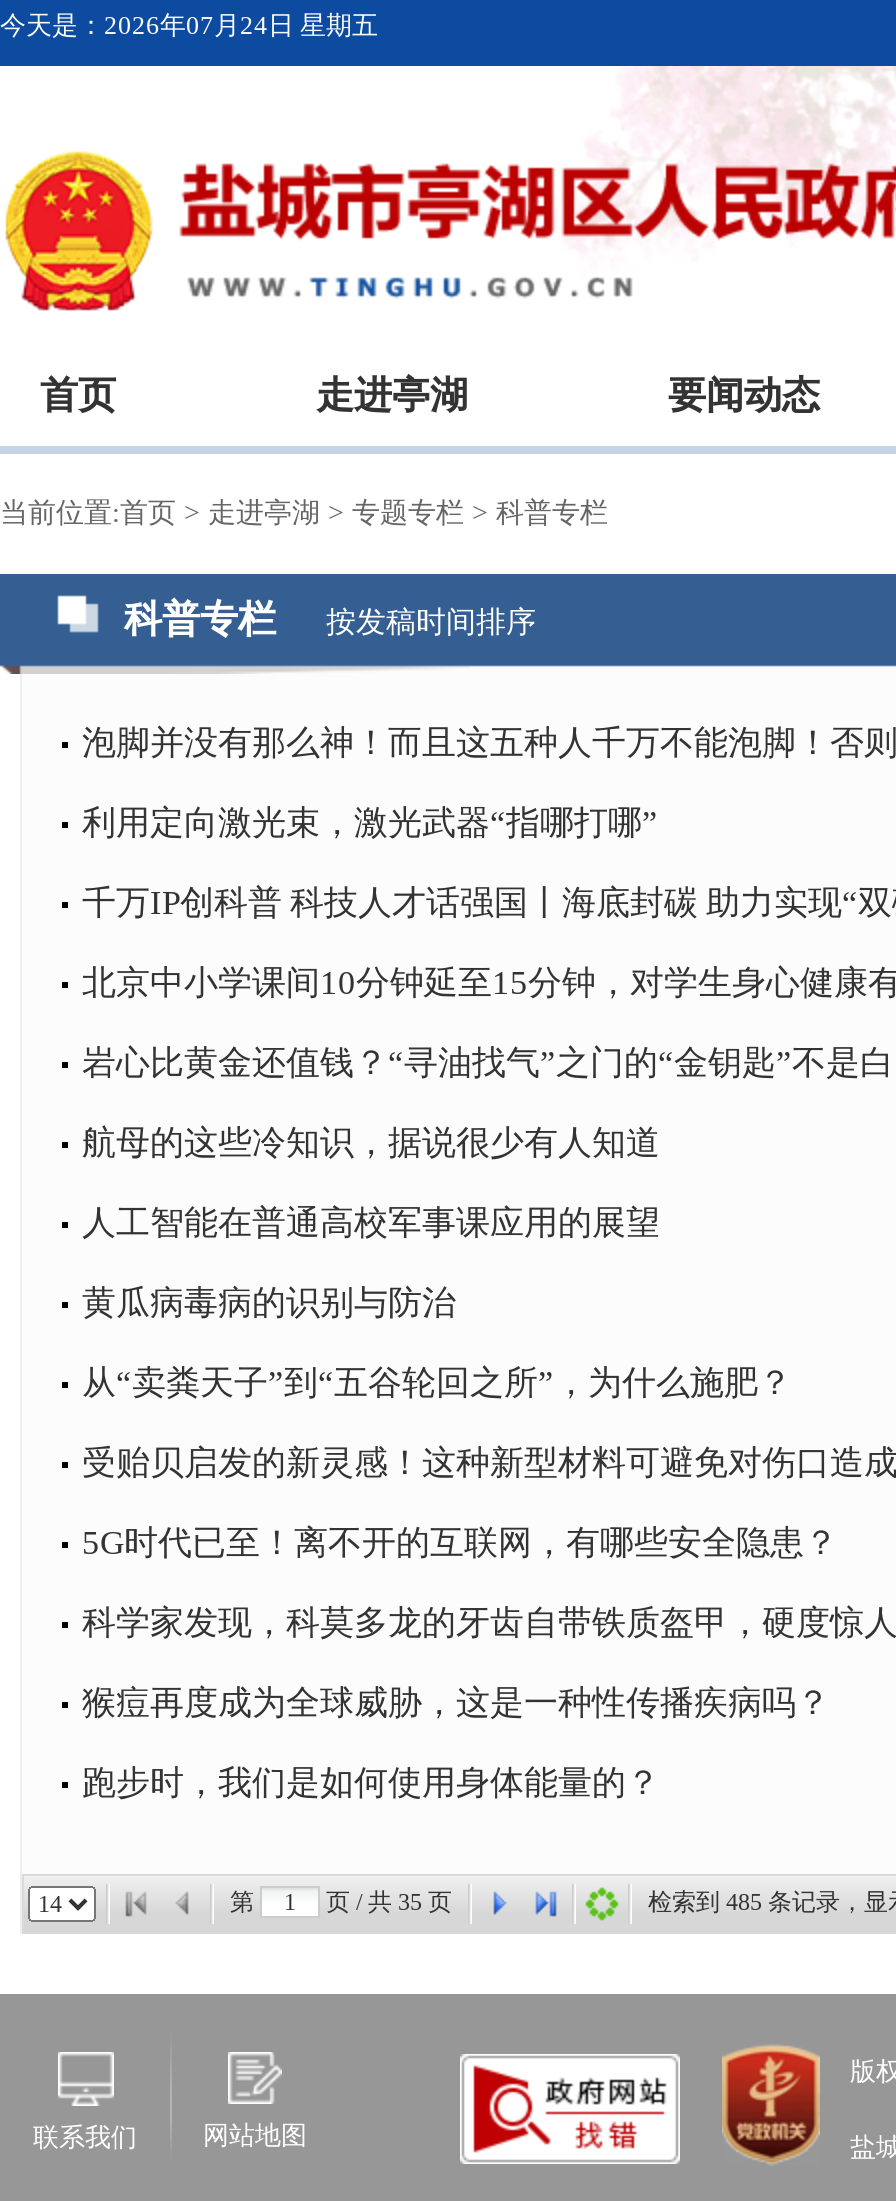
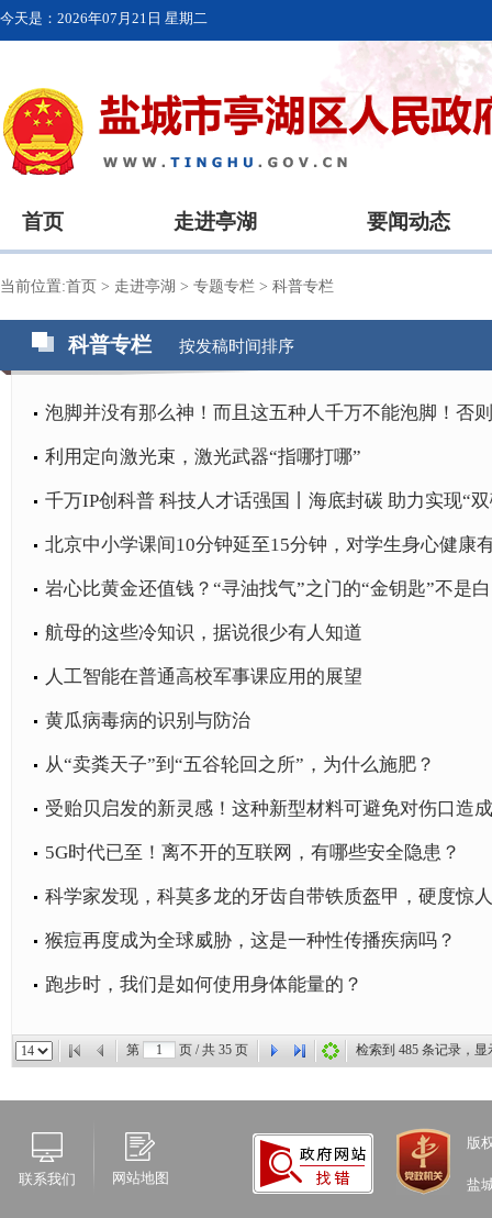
[0,10,378,40] 今天是：2026年07月24日 星期五 -> [0,10,208,26] 今天是：2026年07月21日 星期二

